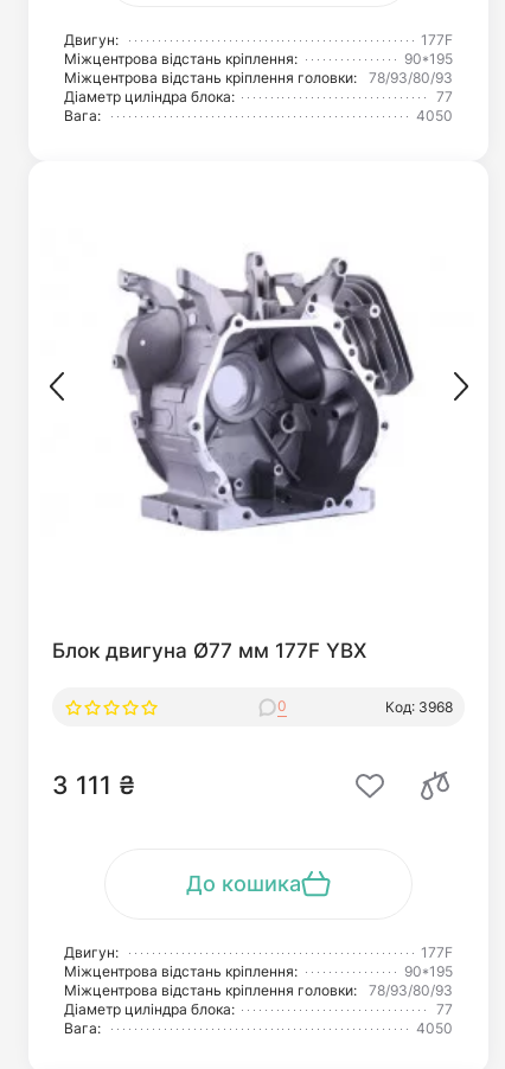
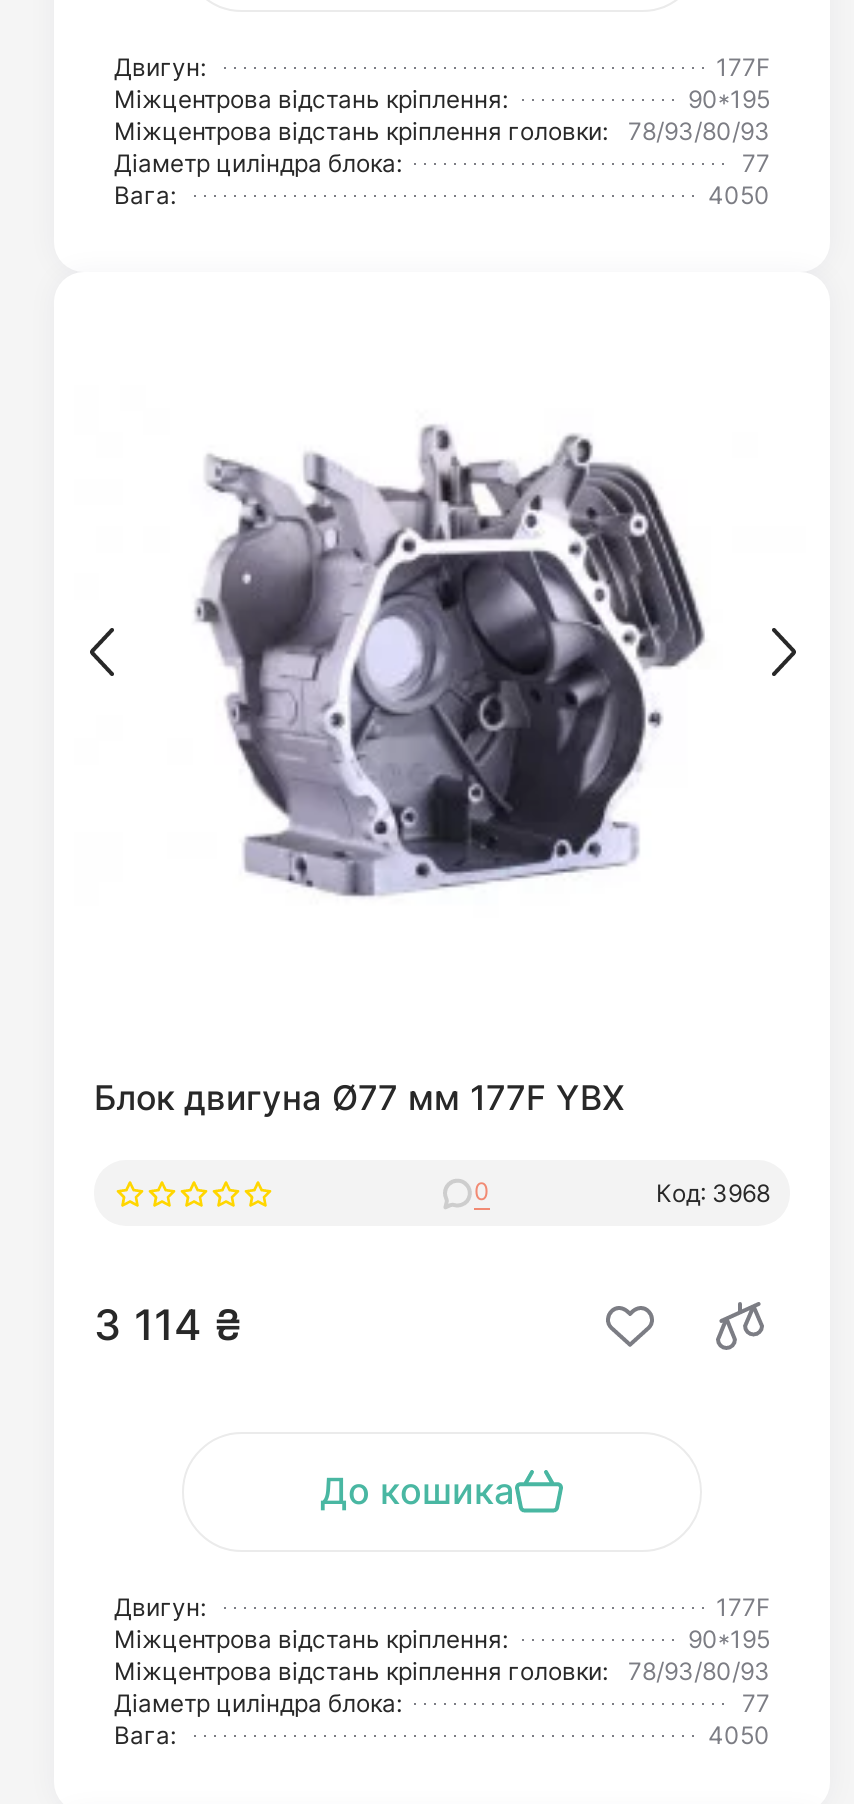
[52,770,135,800] 3 111 ₴ -> [94,1300,242,1350] 3 114 ₴

